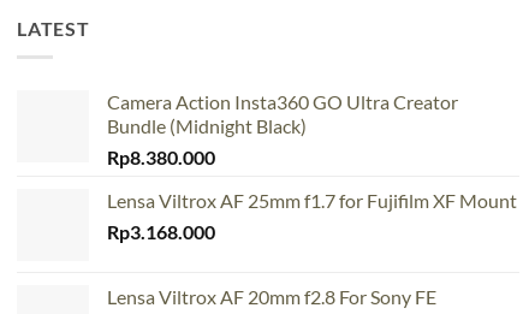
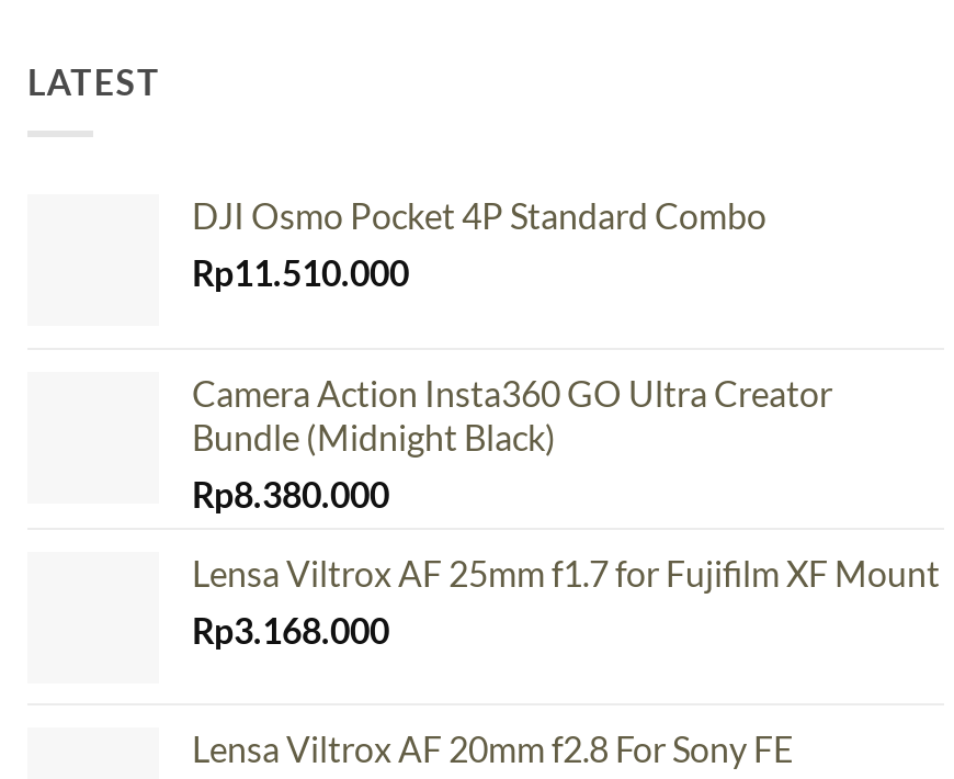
none -> [192,194,766,293] DJI Osmo Pocket 4P Standard Combo | Rp11.510.000

